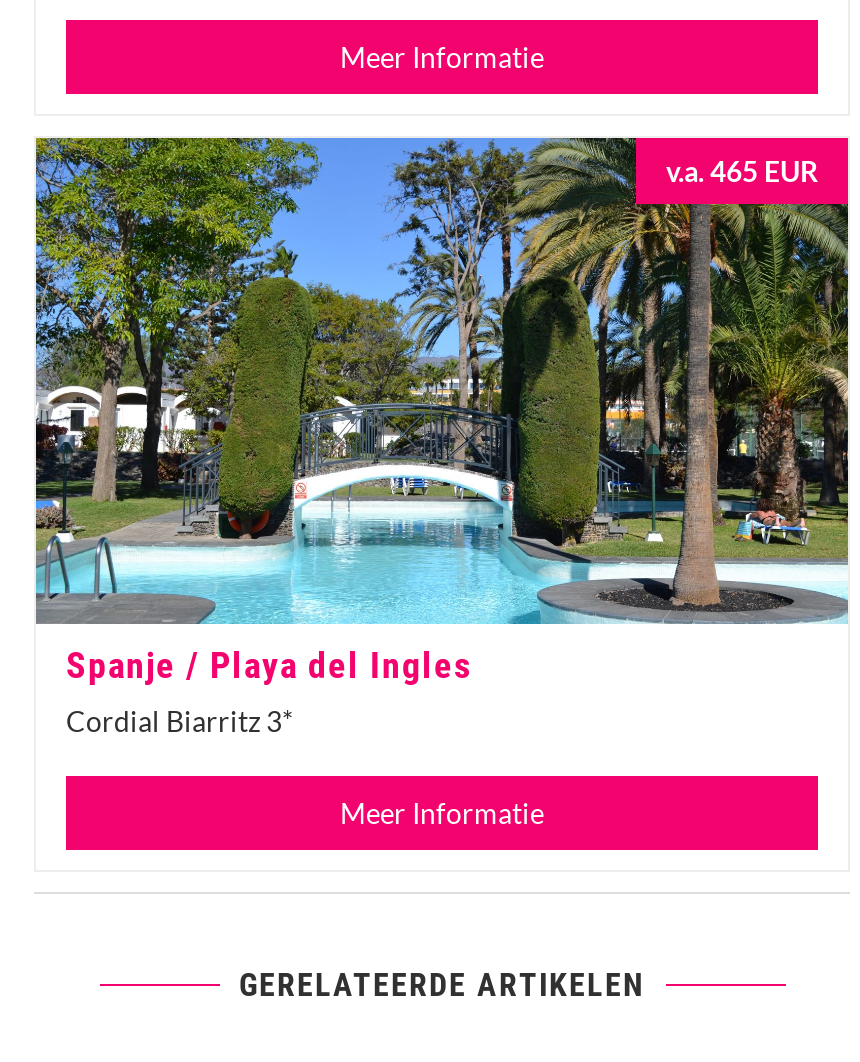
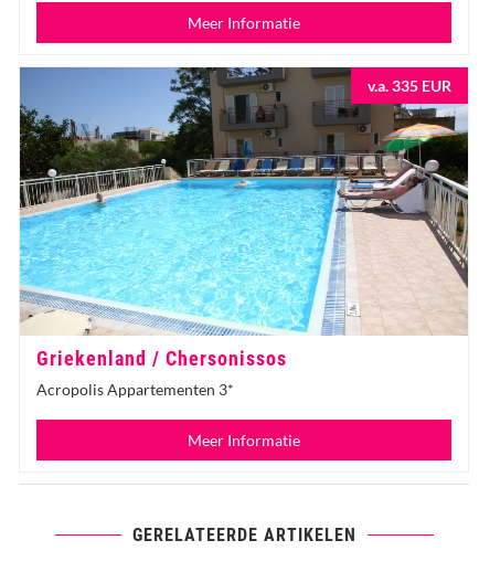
[34,136,850,626] [image] | v.a. 465 EUR -> [19,66,469,336] [image] | v.a. 335 EUR
[66,644,472,738] Spanje / Playa del Ingles | Cordial Biarritz 3* -> [36,347,287,399] Griekenland / Chersonissos | Acropolis Appartementen 3*

